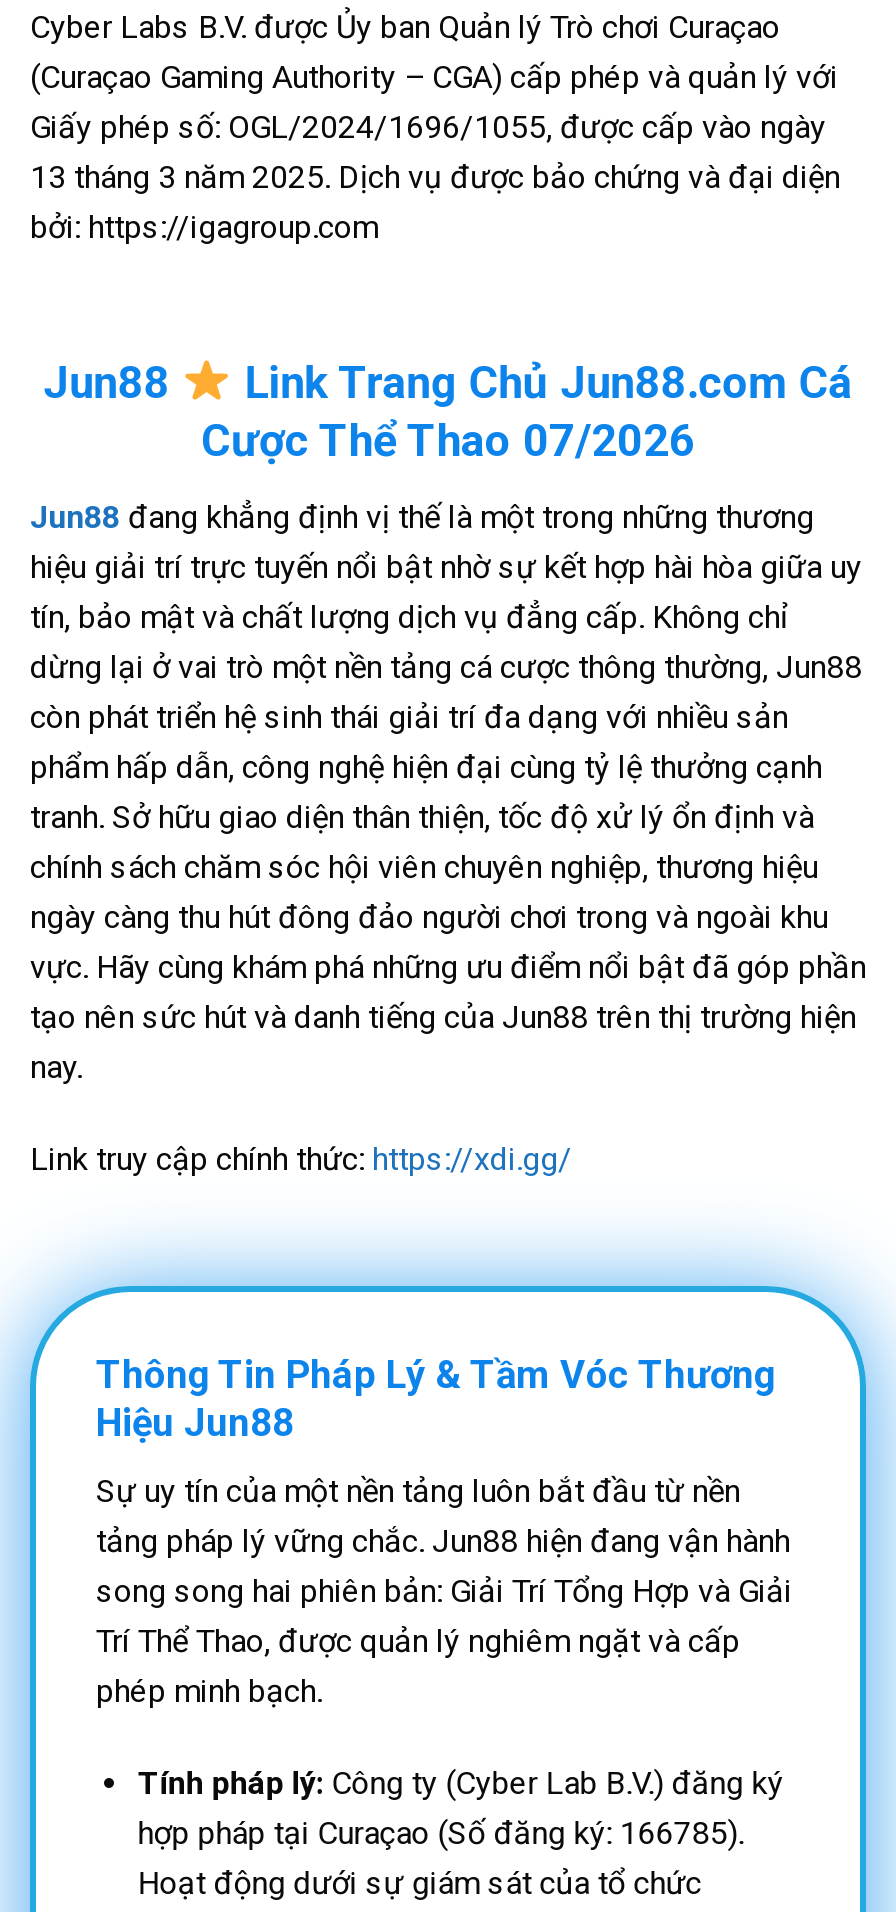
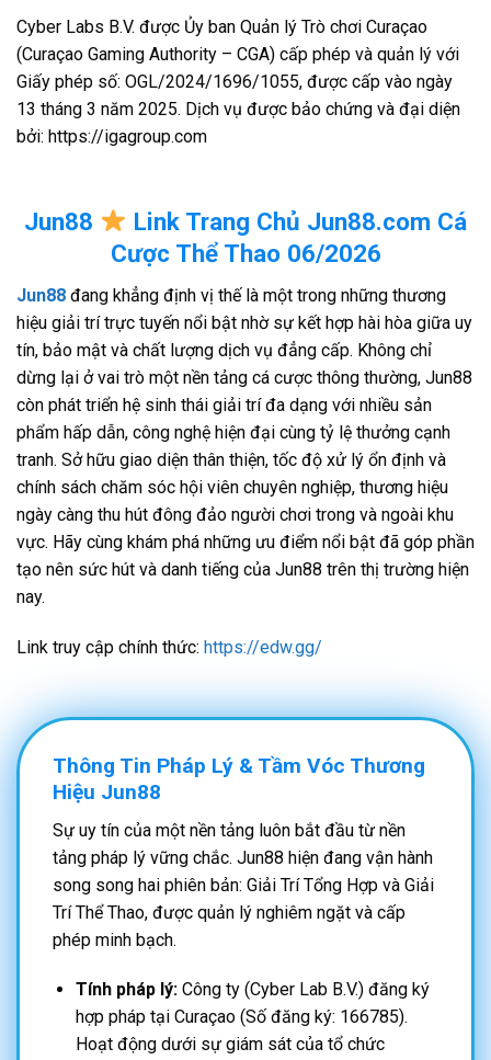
[201,414,695,466] Cược Thể Thao 07/2026 -> [110,239,381,268] Cược Thể Thao 06/2026
[30,1140,572,1178] Link truy cập chính thức: https://xdi.gg/ -> [16,637,322,658] Link truy cập chính thức: https://edw.gg/

